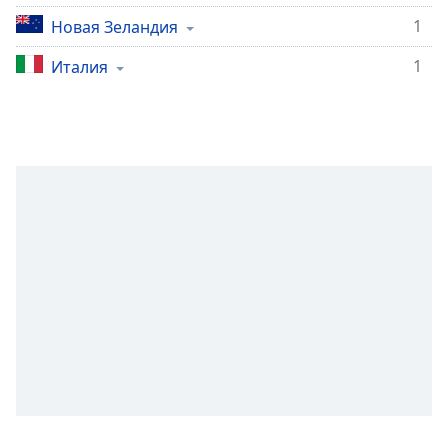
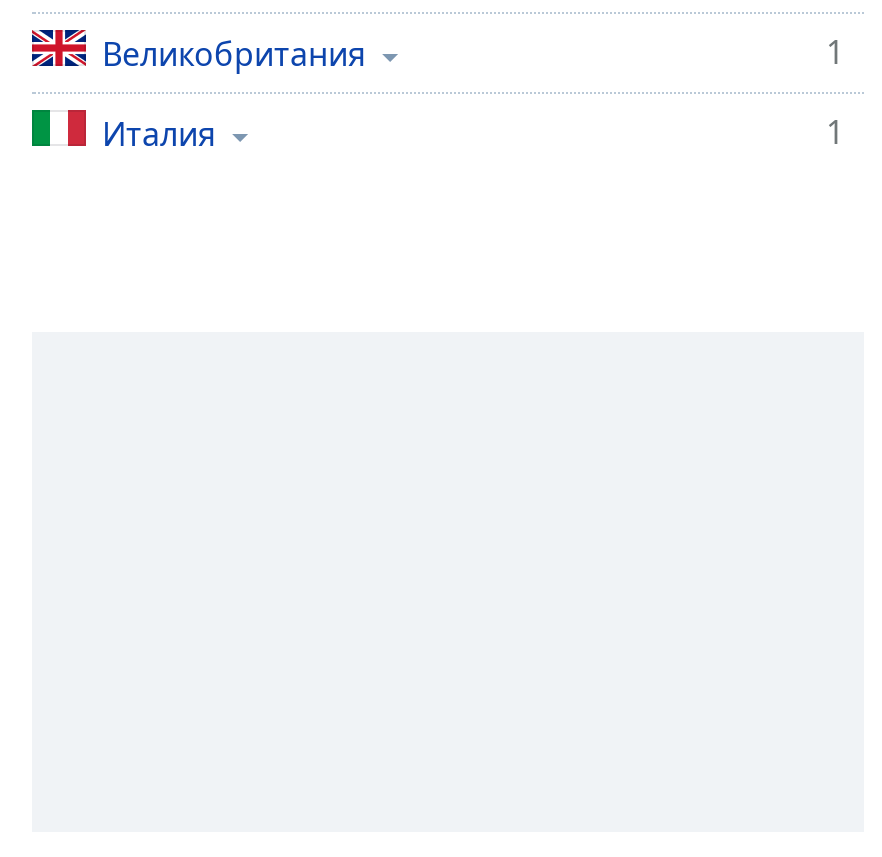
[51,16,178,38] Новая Зеландия -> [102,32,366,76] Великобритания

